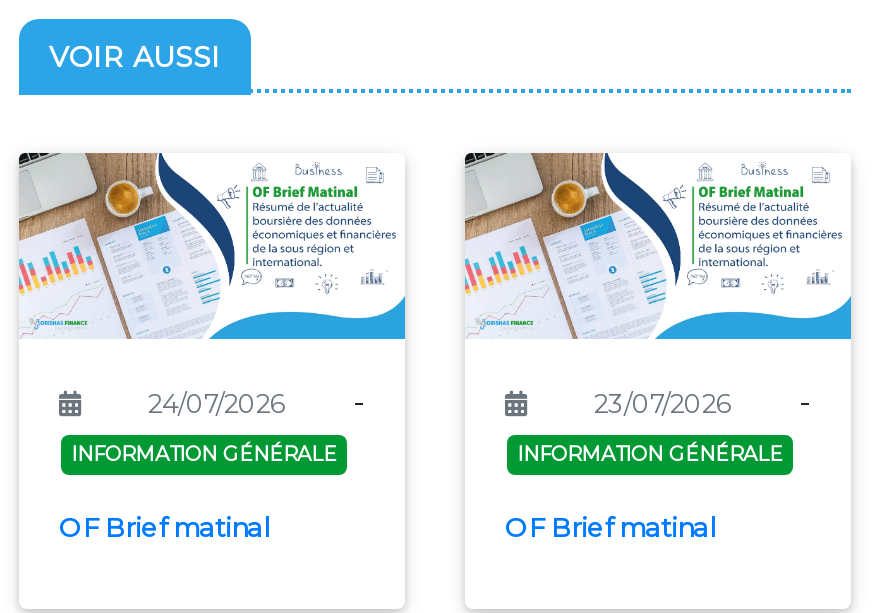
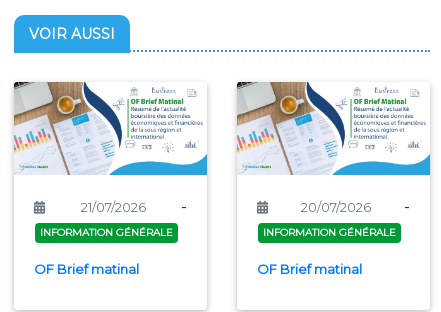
[81,383,365,421] 24/07/2026 - -> [45,197,187,216] 21/07/2026 -
[527,383,811,421] 23/07/2026 - -> [268,197,410,216] 20/07/2026 -

